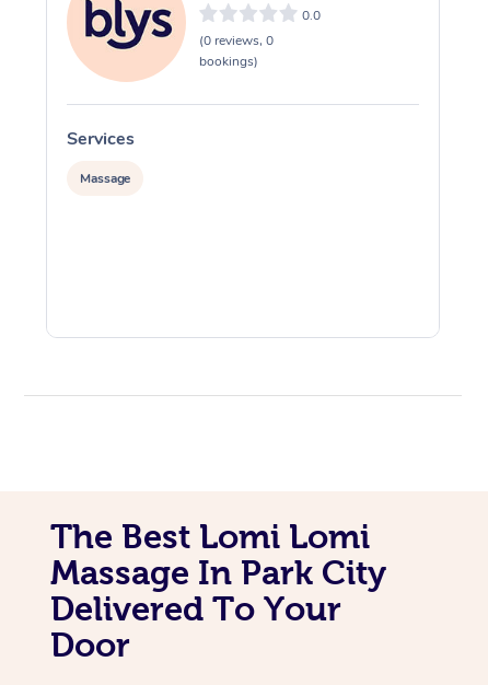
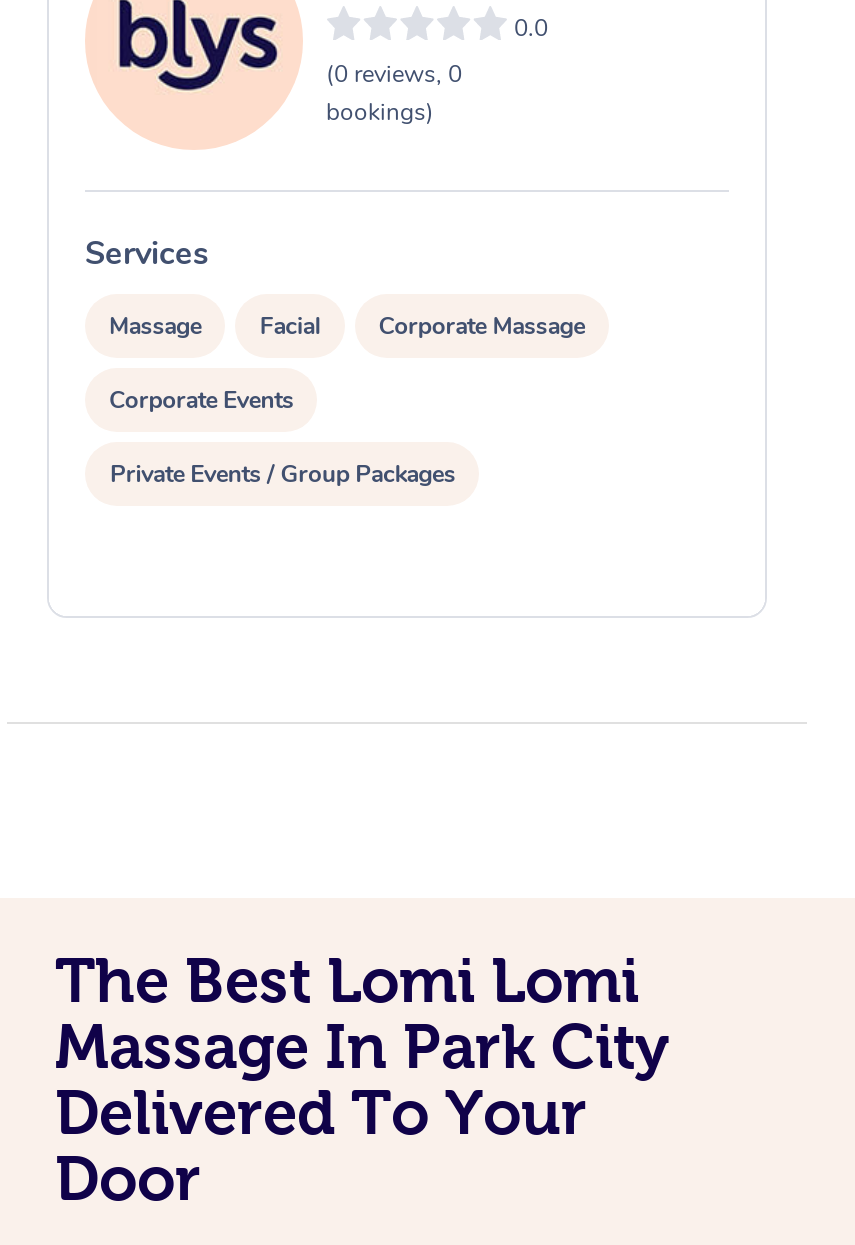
none -> [109,310,585,490] Facial | Corporate Massage | Corporate Events | Private Events / Group Packages

